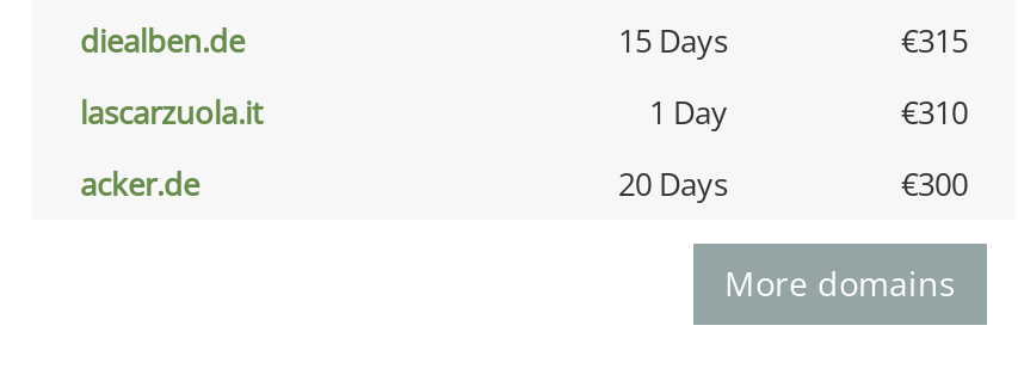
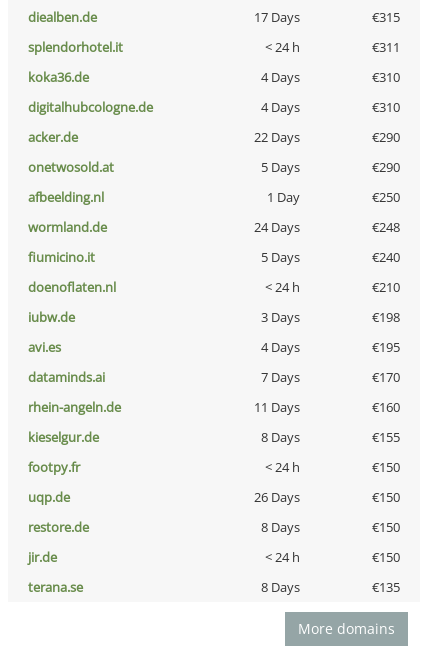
[618,19,728,62] 15 Days -> [253,8,299,26] 17 Days
[80,91,728,134] lascarzuola.it | 1 Day -> [28,38,400,116] splendorhotel.it | < 24 h | €311 | koka36.de | 4 Days | €310 | digitalhubcologne.de | 4 Days
[618,162,968,205] 20 Days | €300 -> [28,128,400,596] 22 Days | €290 | onetwosold.at | 5 Days | €290 | afbeelding.nl | 1 Day | €250 | wormland.de | 24 Days | €248 | fiumicino.it | 5 Days | €240 | doenoflaten.nl | < 24 h | €210 | iubw.de | 3 Days | €198 | avi.es | 4 Days | €195 | dataminds.ai | 7 Days | €170 | rhein-angeln.de | 11 Days | €160 | kieselgur.de | 8 Days | €155 | footpy.fr | < 24 h | €150 | uqp.de | 26 Days | €150 | restore.de | 8 Days | €150 | jir.de | < 24 h | €150 | terana.se | 8 Days | €135

